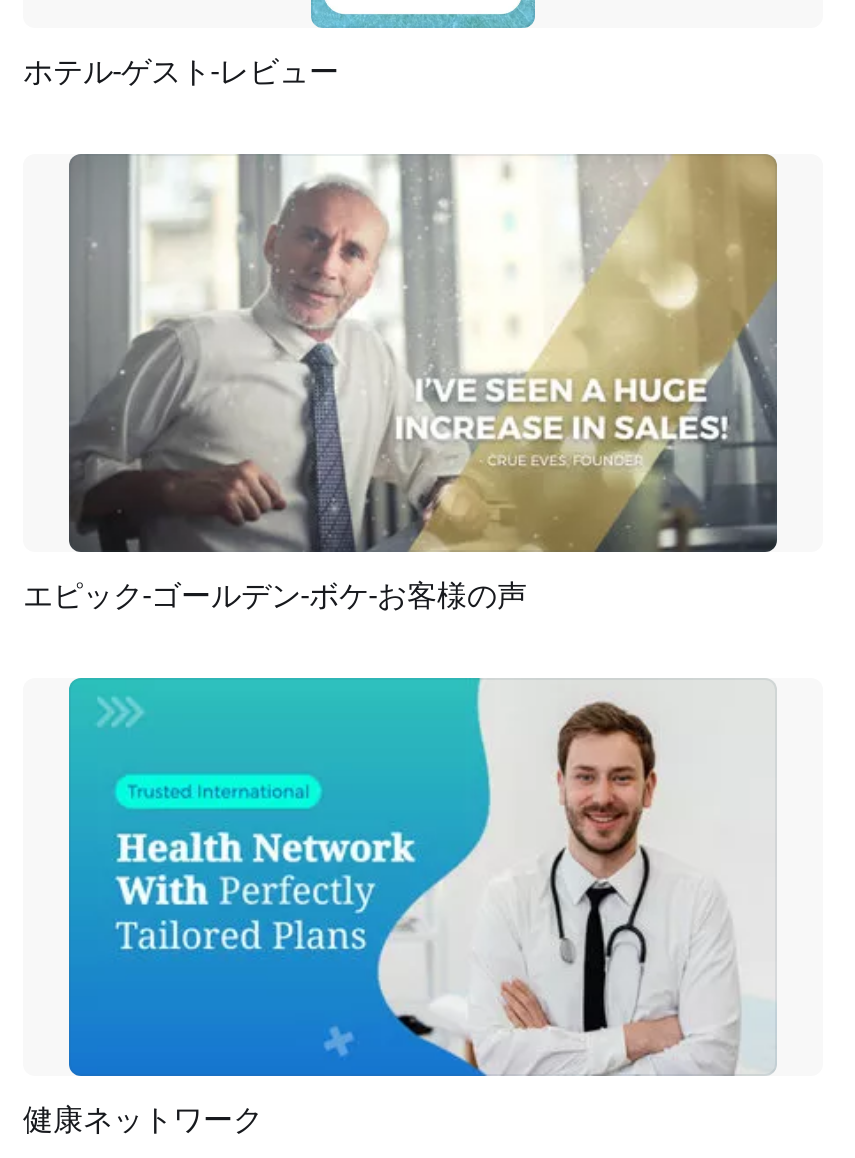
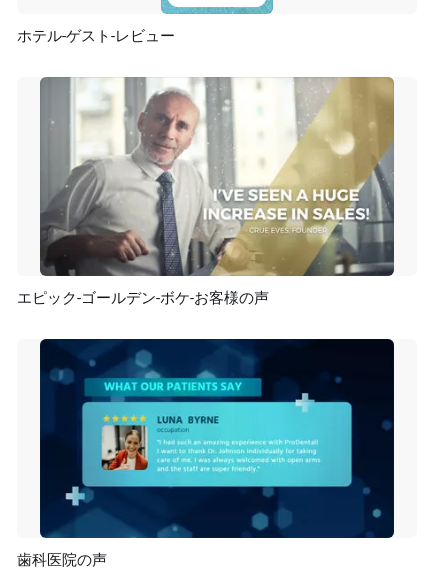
[23,676,777,1138] [image] | 健康ネットワーク -> [17,338,395,569] [image] | 歯科医院の声

